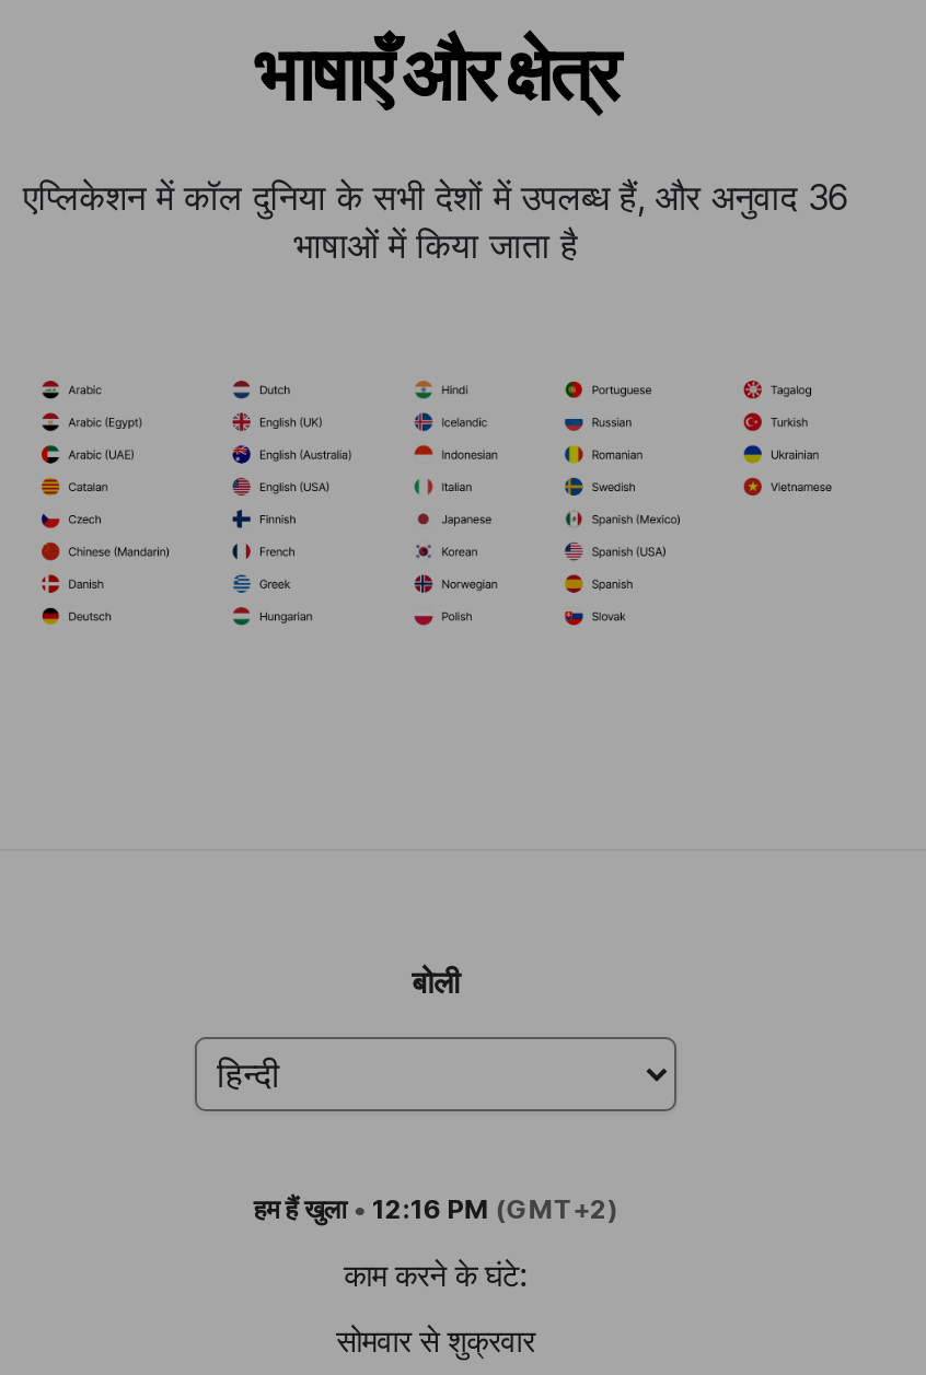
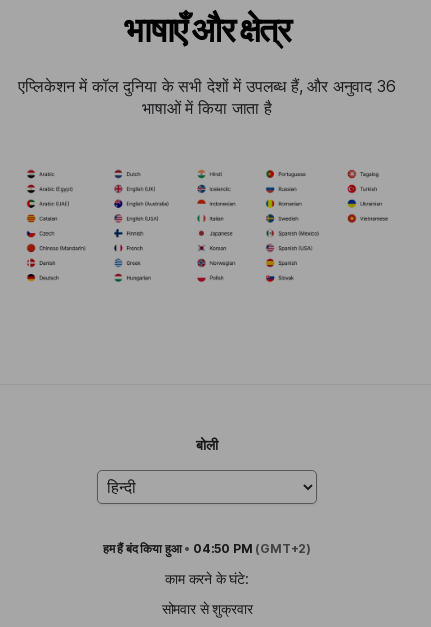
[254,1193,618,1226] हम हैंखुला • 12:16 PM (GMT+2) -> [103,541,311,556] हम हैंबंद किया हुआ • 04:50 PM (GMT+2)

